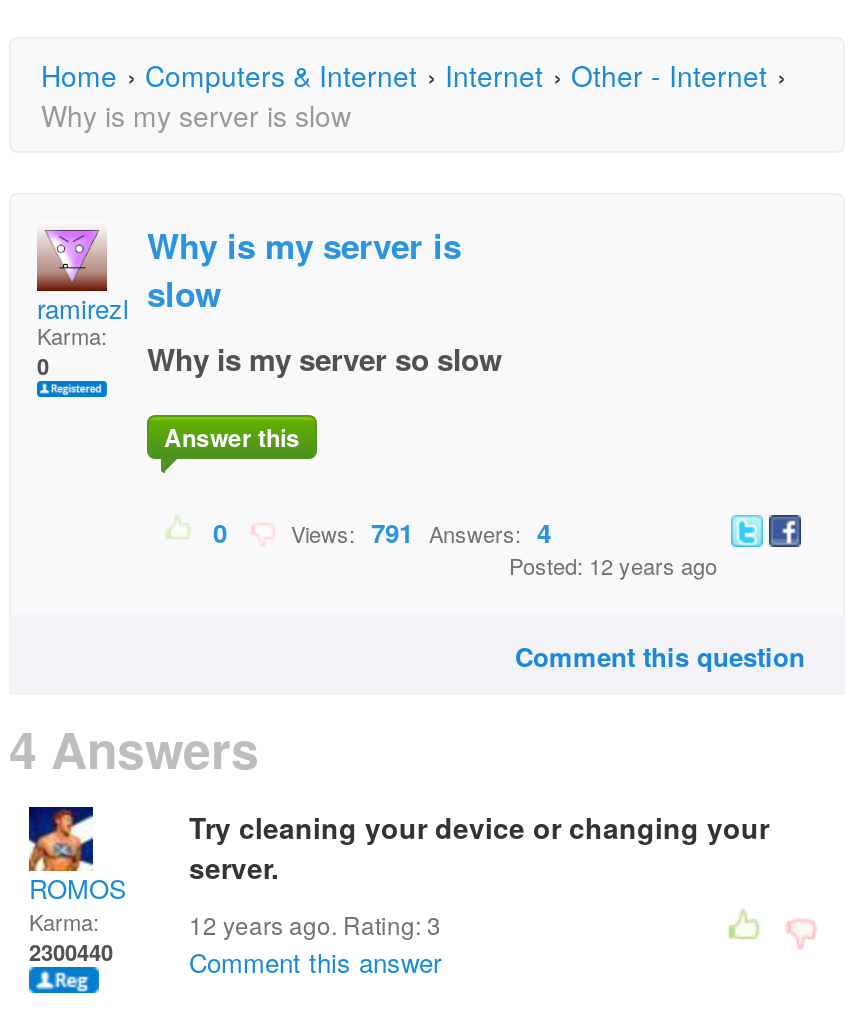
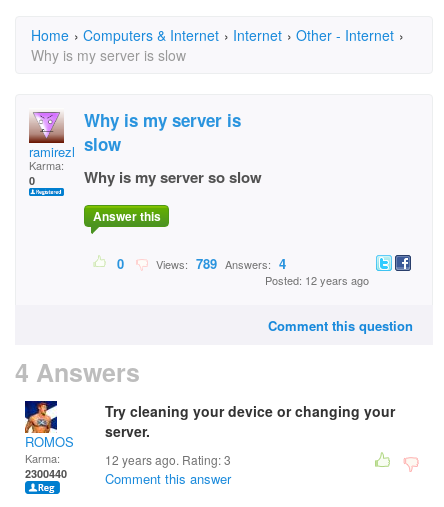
[279,513,551,551] Views: 791 Answers: 4 -> [150,254,286,273] Views: 789 Answers: 4

